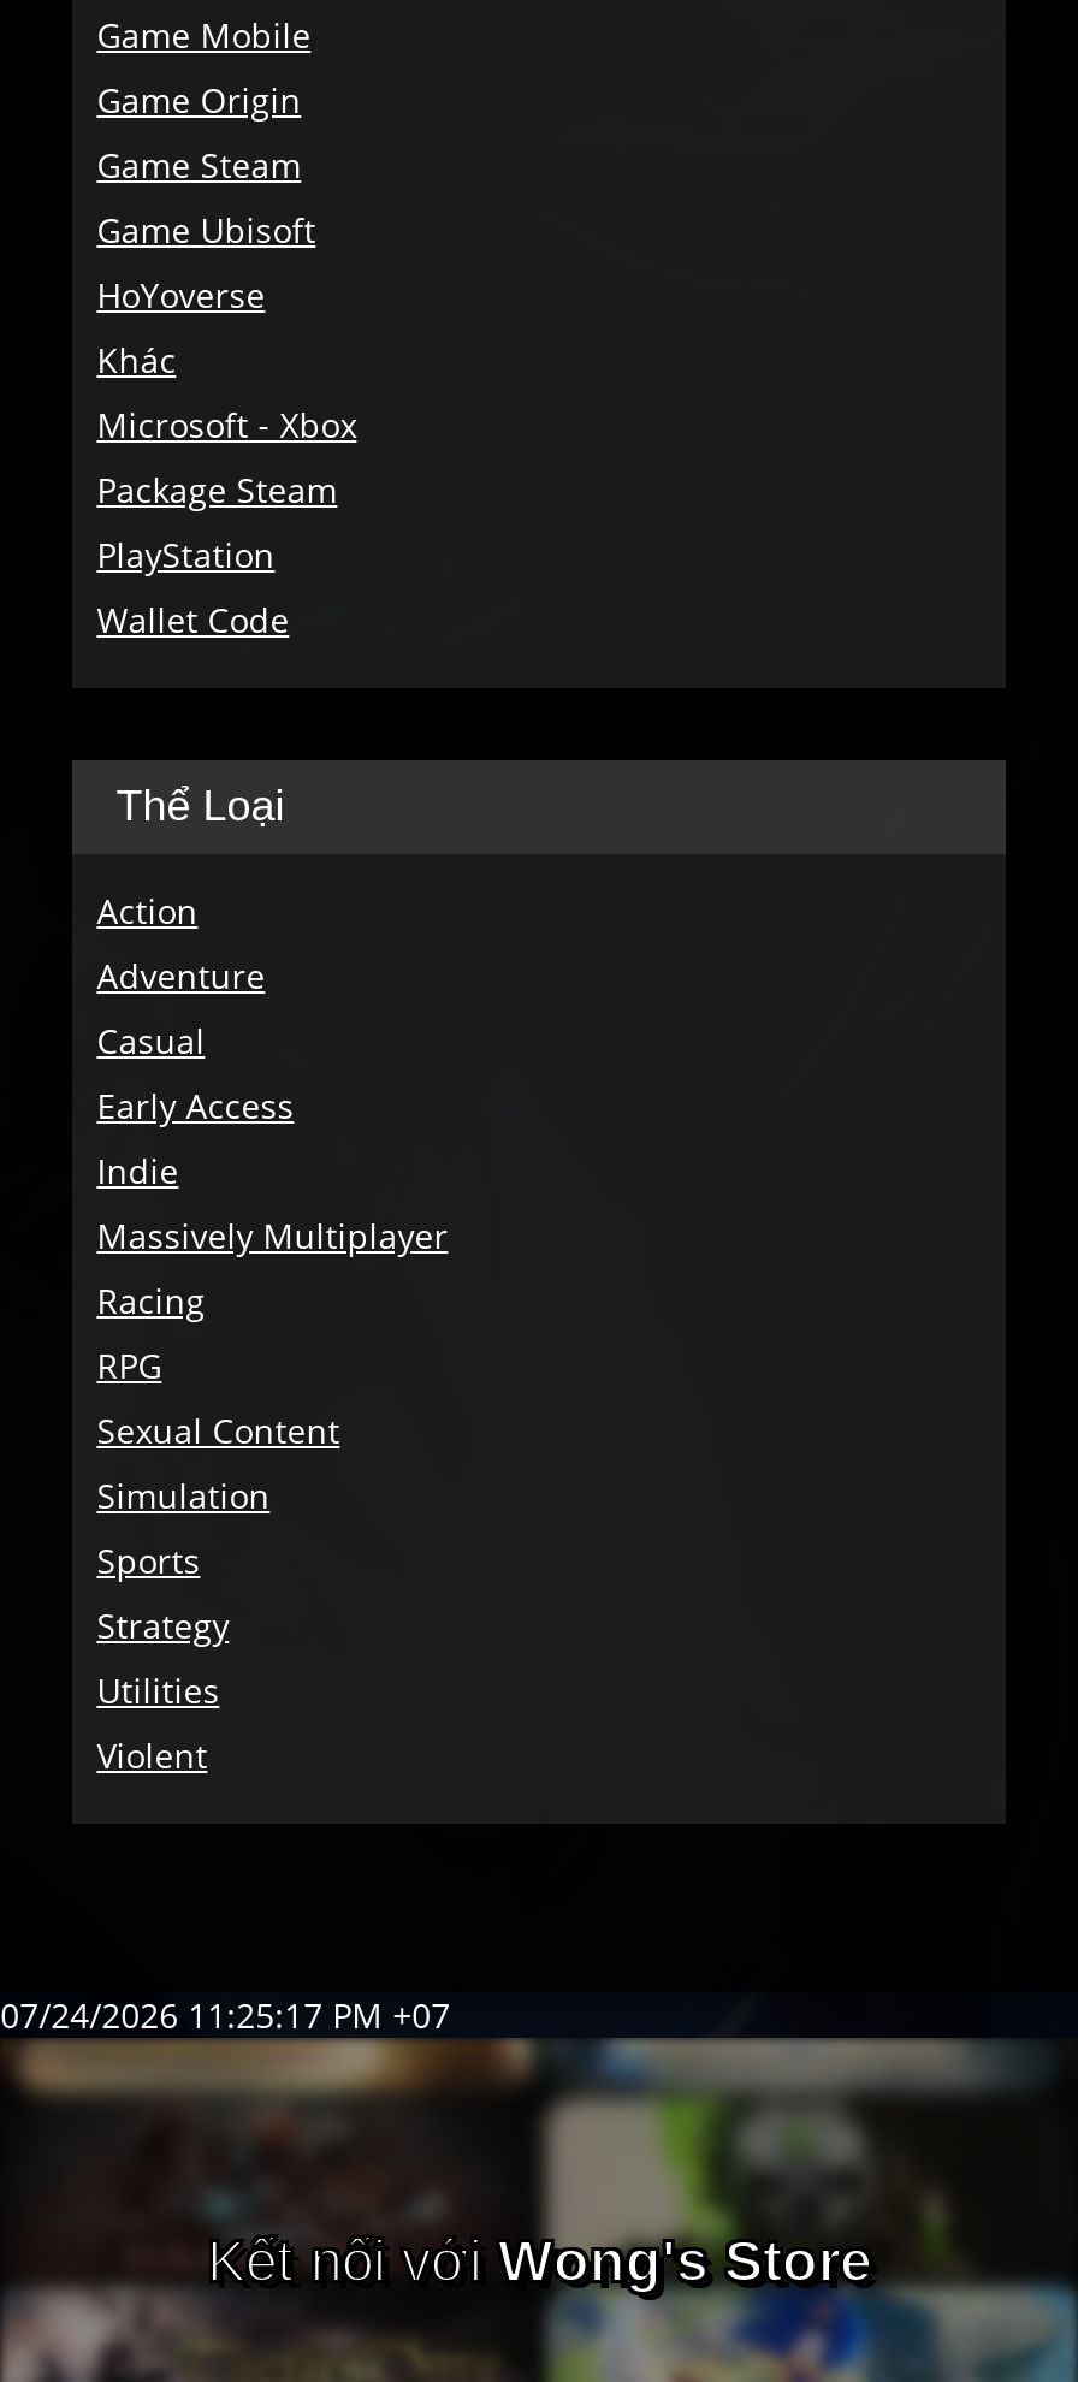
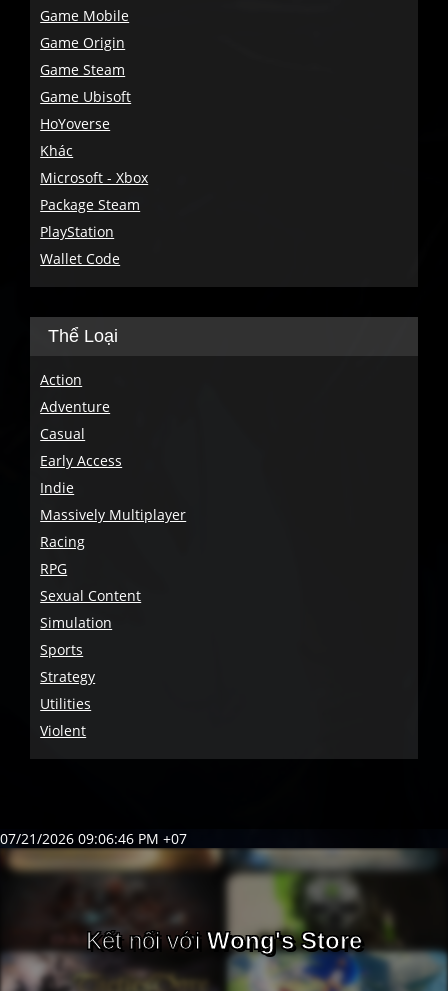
[0,1993,450,2038] 07/24/2026 11:25:17 PM +07 -> [0,829,187,848] 07/21/2026 09:06:46 PM +07

